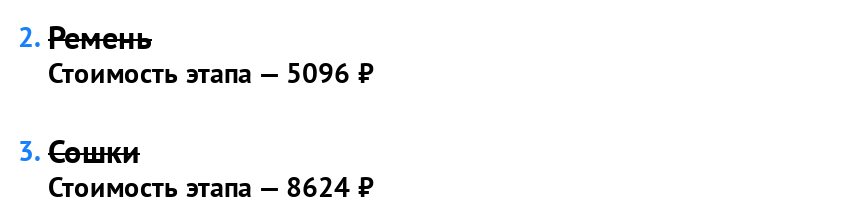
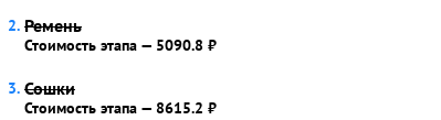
[48,55,374,91] Стоимость этапа — 5096 ₽ -> [24,35,217,55] Стоимость этапа — 5090.8 ₽
[48,169,374,205] Стоимость этапа — 8624 ₽ -> [24,98,217,118] Стоимость этапа — 8615.2 ₽

